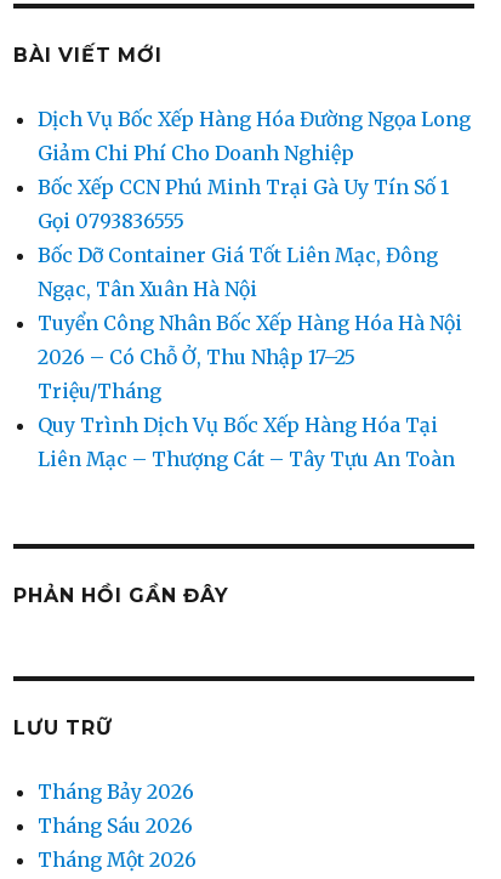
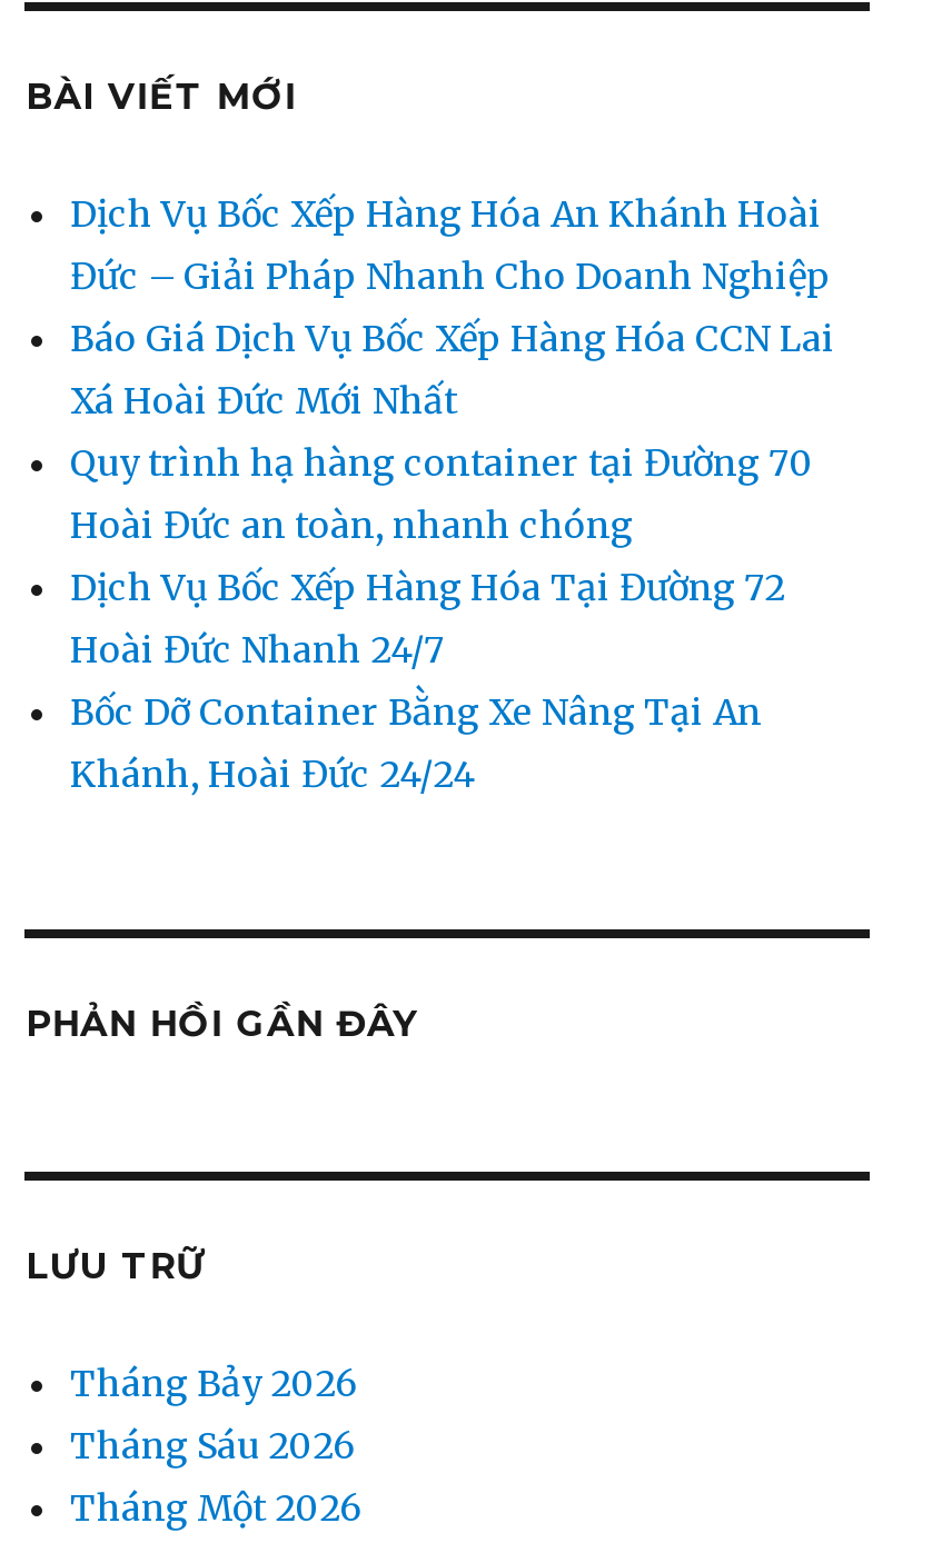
[38,106,471,471] Dịch Vụ Bốc Xếp Hàng Hóa Đường Ngọa Long | Giảm Chi Phí Cho Doanh Nghiệp | Bốc Xếp CCN Phú Minh Trại Gà Uy Tín Số 1 | Gọi 0793836555 | Bốc Dỡ Container Giá Tốt Liên Mạc, Đông | Ngạc, Tân Xuân Hà Nội | Tuyển Công Nhân Bốc Xếp Hàng Hóa Hà Nội | 2026 – Có Chỗ Ở, Thu Nhập 17–25 | Triệu/Tháng | Quy Trình Dịch Vụ Bốc Xếp Hàng Hóa Tại | Liên Mạc – Thượng Cát – Tây Tựu An Toàn -> [70,191,835,795] Dịch Vụ Bốc Xếp Hàng Hóa An Khánh Hoài | Đức – Giải Pháp Nhanh Cho Doanh Nghiệp | Báo Giá Dịch Vụ Bốc Xếp Hàng Hóa CCN Lai | Xá Hoài Đức Mới Nhất | Quy trình hạ hàng container tại Đường 70 | Hoài Đức an toàn, nhanh chóng | Dịch Vụ Bốc Xếp Hàng Hóa Tại Đường 72 | Hoài Đức Nhanh 24/7 | Bốc Dỡ Container Bằng Xe Nâng Tại An | Khánh, Hoài Đức 24/24

